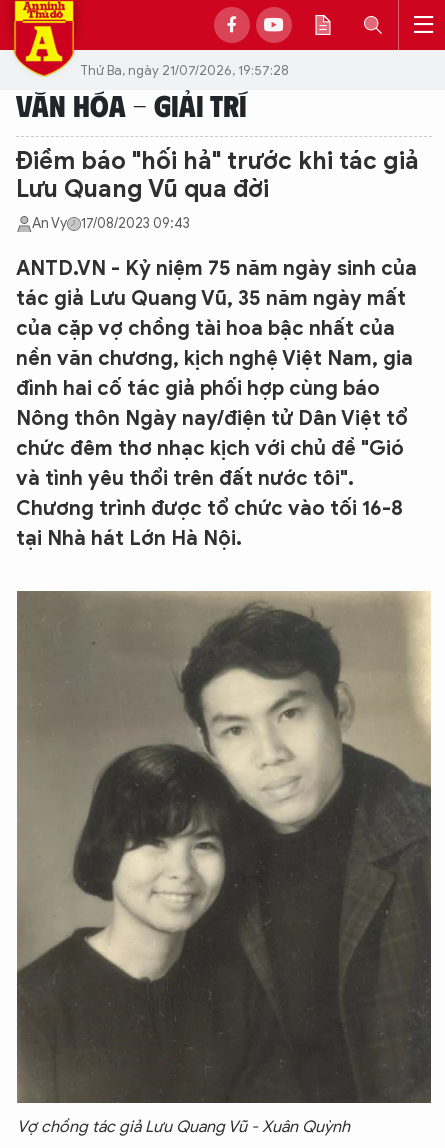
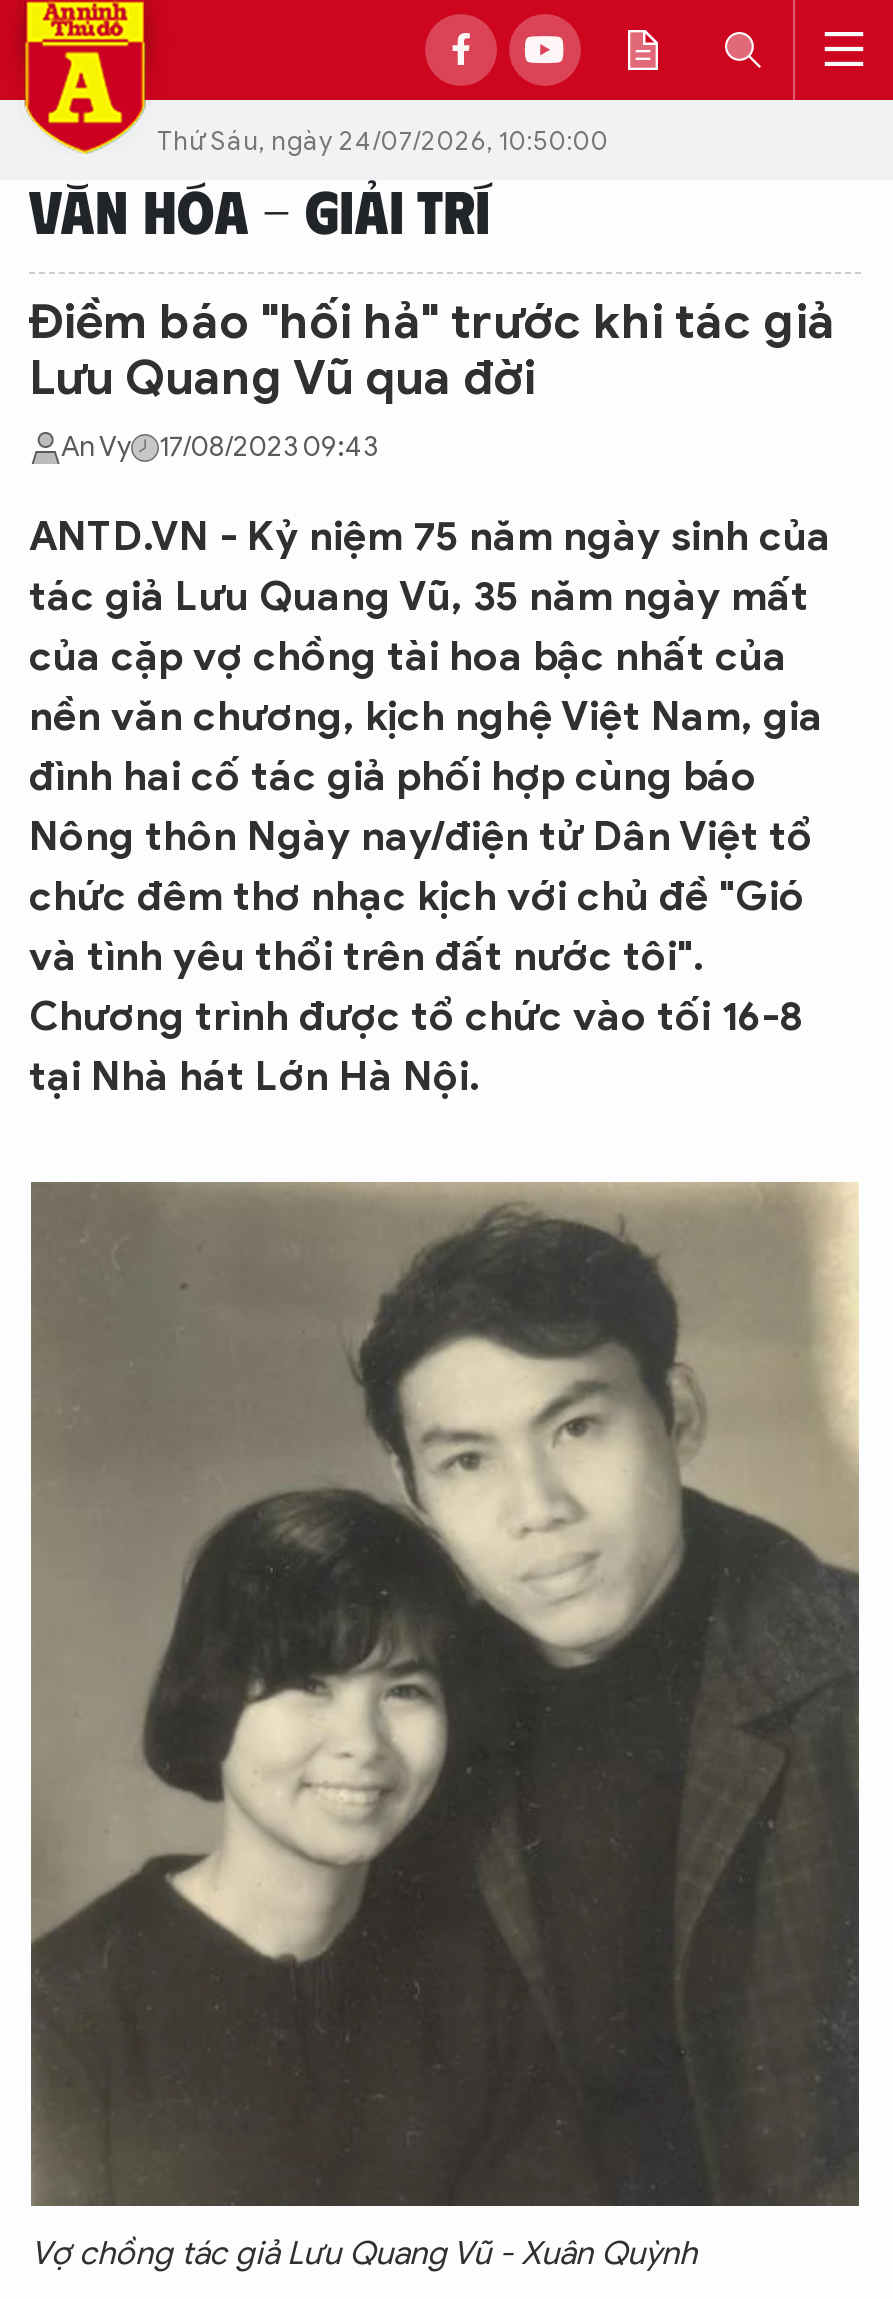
[80,61,289,78] Thứ Ba, ngày 21/07/2026, 19:57:28 -> [157,123,609,157] Thứ Sáu, ngày 24/07/2026, 10:50:00

